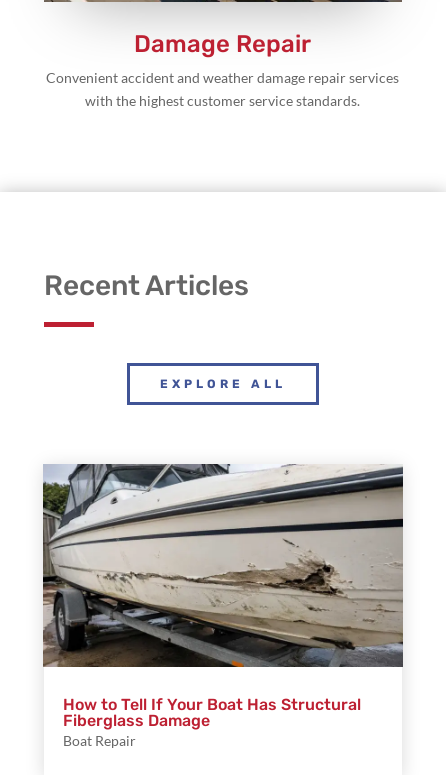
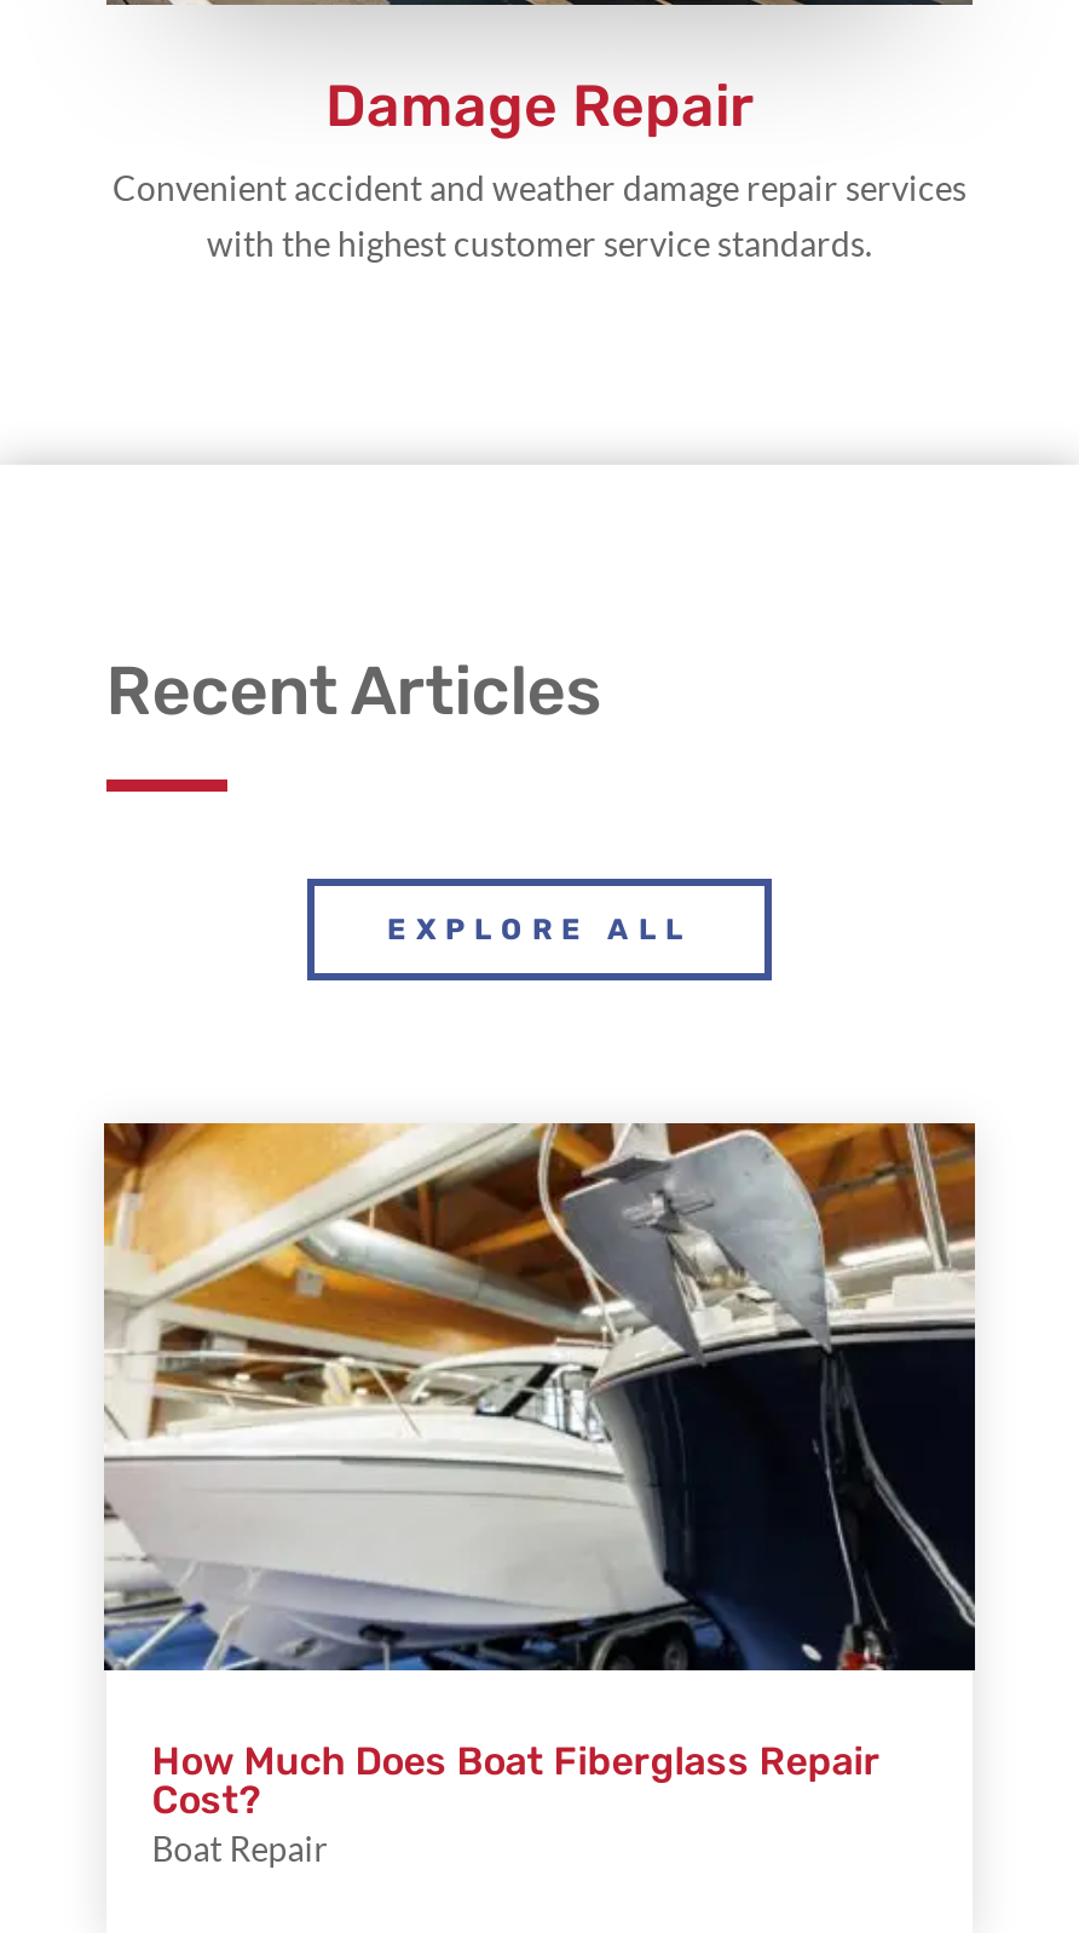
[42,463,404,730] [image] | How to Tell If Your Boat Has Structural | Fiberglass Damage -> [102,1118,977,1822] [image] | How Much Does Boat Fiberglass Repair | Cost?

